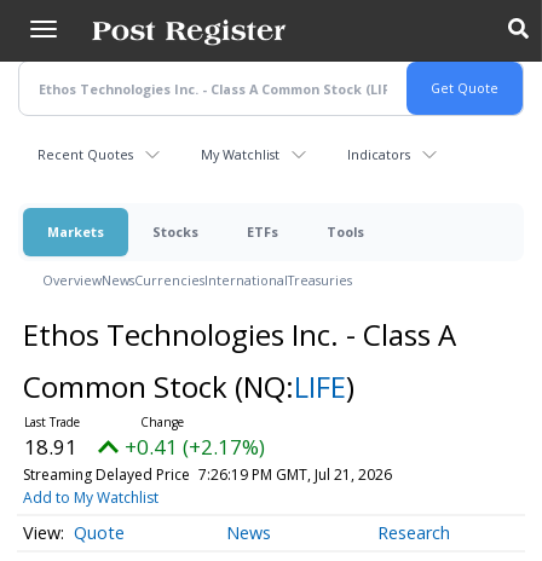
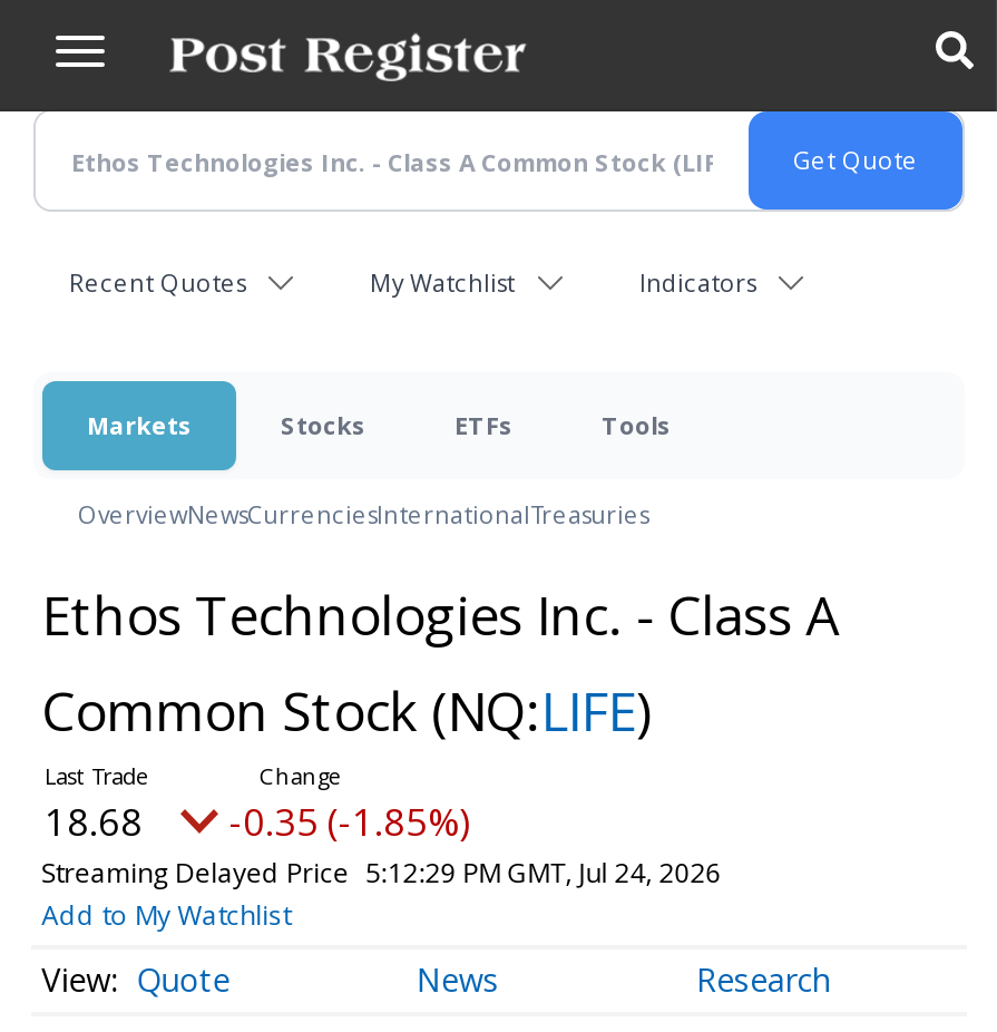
[24,433,77,461] 18.91 -> [45,796,143,847] 18.68
[125,433,265,461] +0.41 (+2.17%) -> [229,796,470,847] -0.35 (-1.85%)
[23,464,392,485] Streaming Delayed Price 7:26:19 PM GMT, Jul 21, 2026 -> [41,854,721,892] Streaming Delayed Price 5:12:29 PM GMT, Jul 24, 2026

